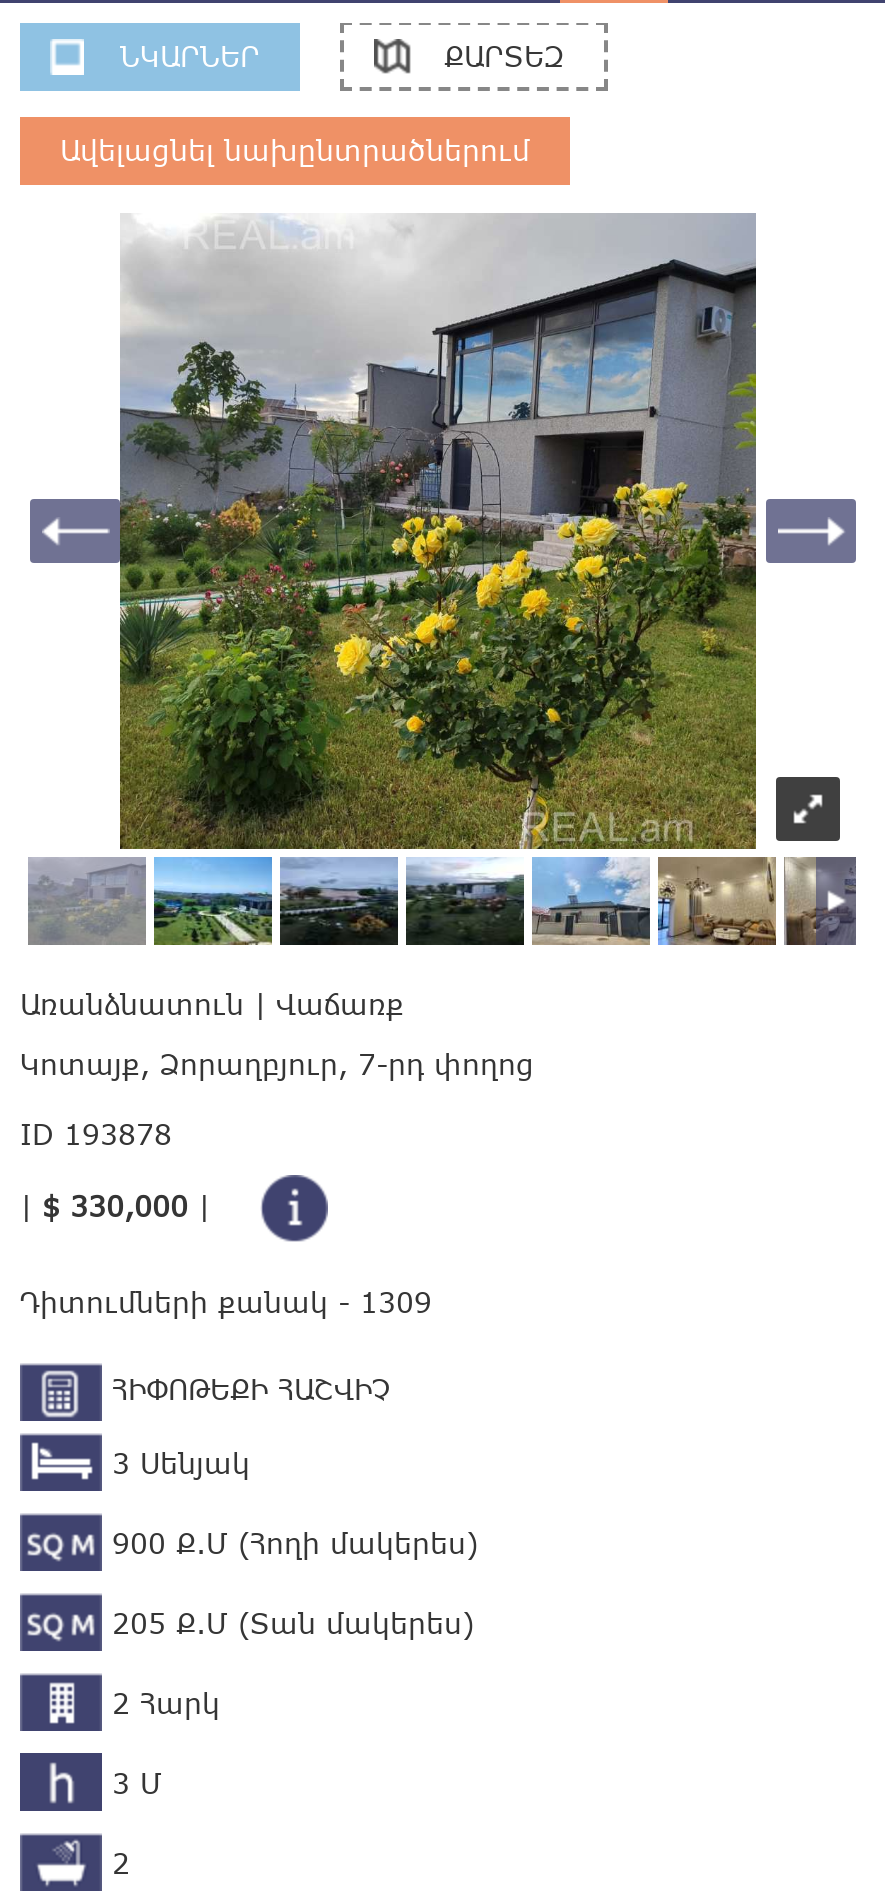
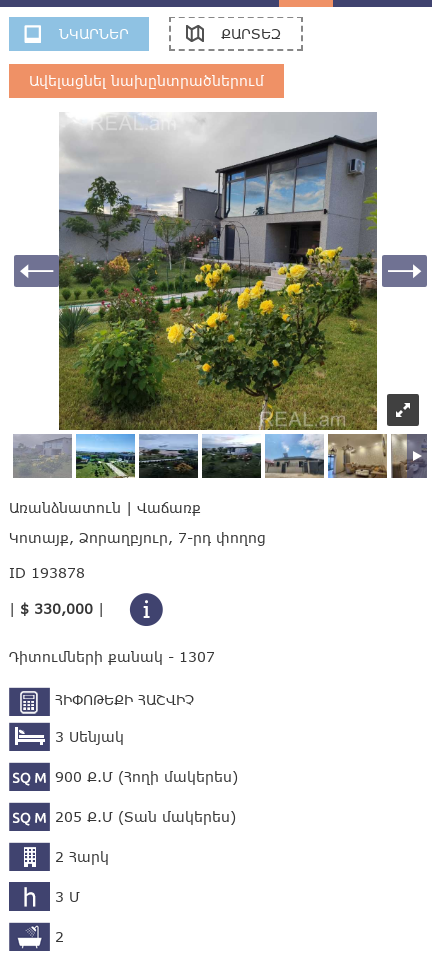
[20,1285,432,1319] Դիտումների քանակ - 1309 -> [9,648,215,665] Դիտումների քանակ - 1307

